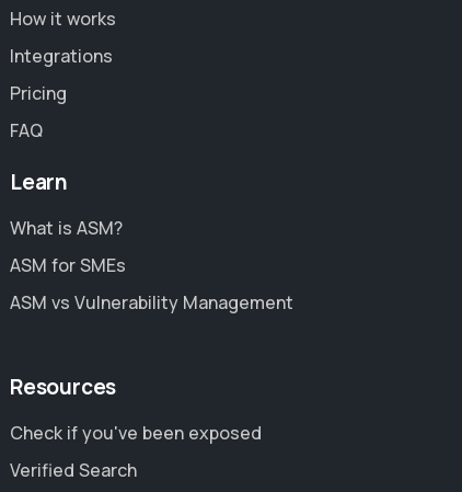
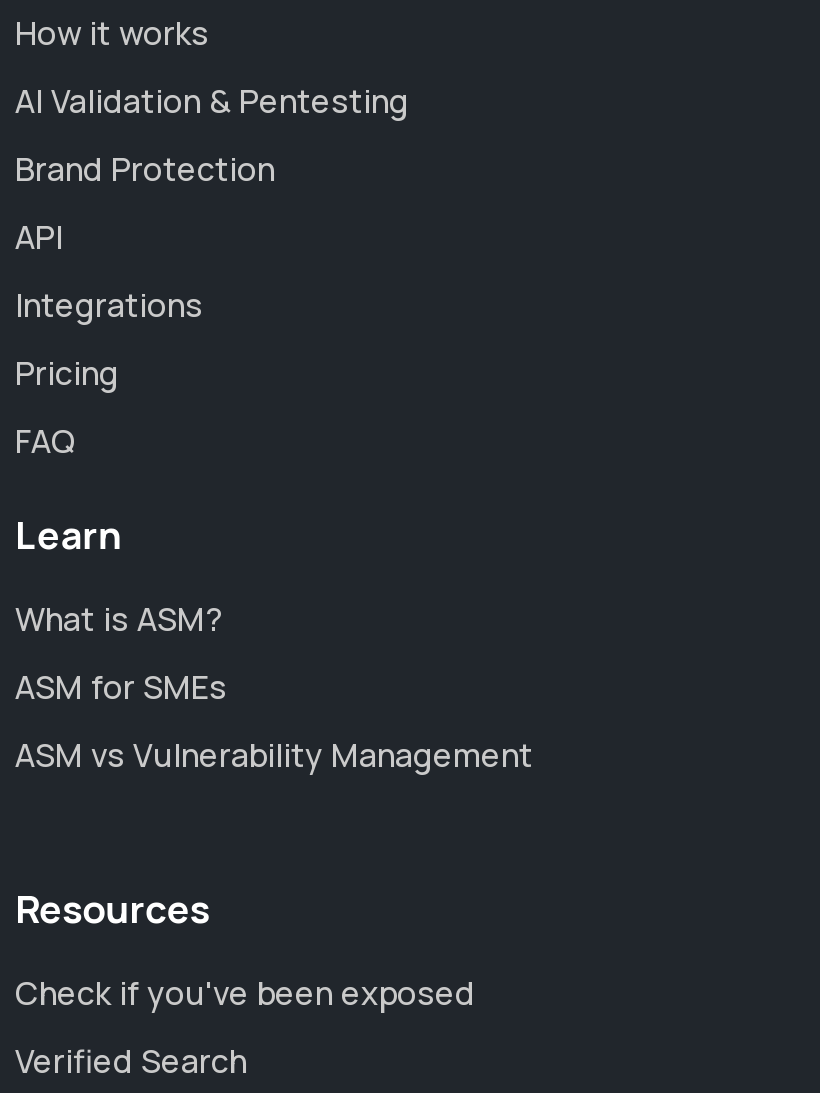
none -> [15,79,409,259] AI Validation & Pentesting | Brand Protection | API

